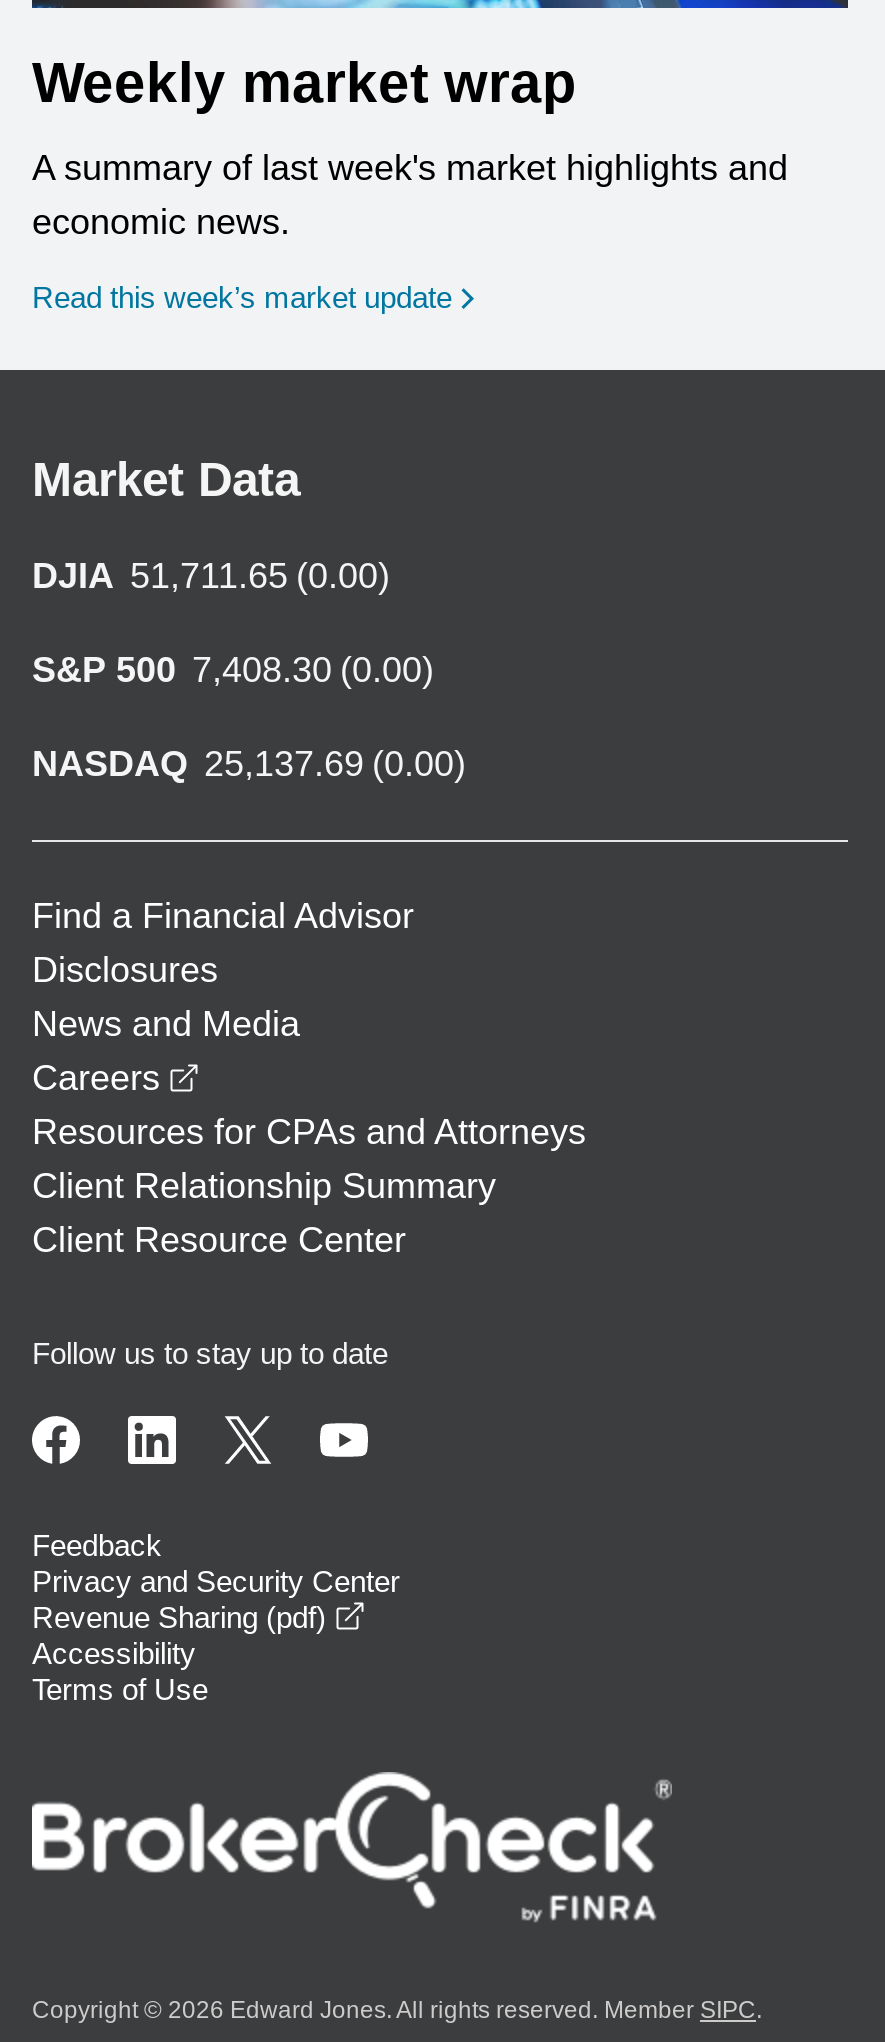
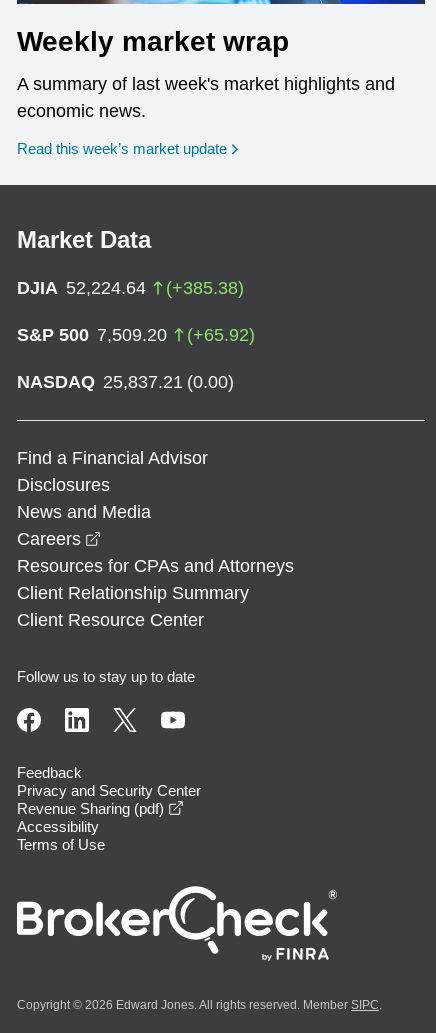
[32,556,390,596] DJIA 51,711.65 (0.00) -> [17,278,244,298] DJIA 52,224.64 | (+385.38)
[32,650,434,690] S&P 500 7,408.30 (0.00) -> [17,325,255,345] S&P 500 7,509.20 | (+65.92)
[32,744,466,784] NASDAQ 25,137.69 (0.00) -> [17,372,234,392] NASDAQ 25,837.21 (0.00)

